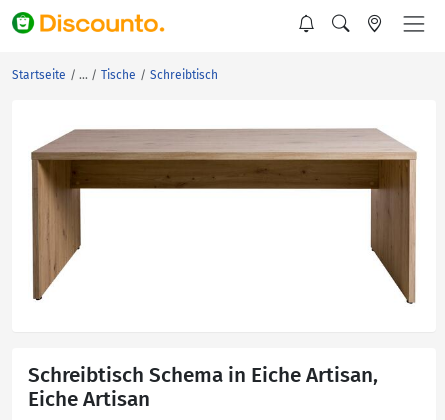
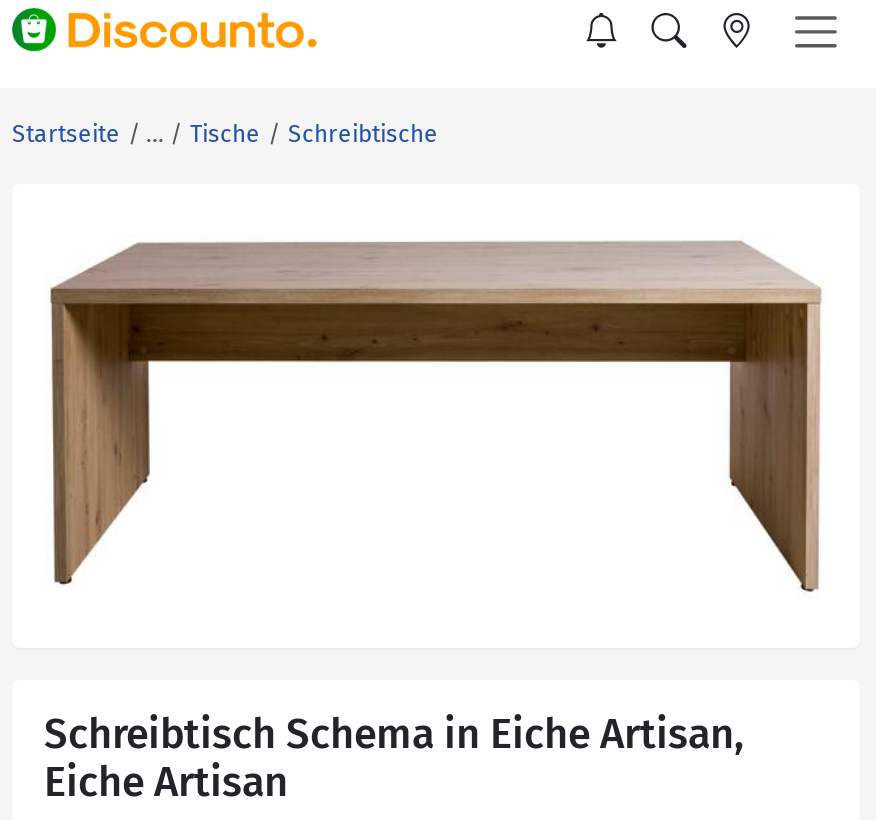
[150,68,218,82] Schreibtisch -> [288,120,438,148] Schreibtische

